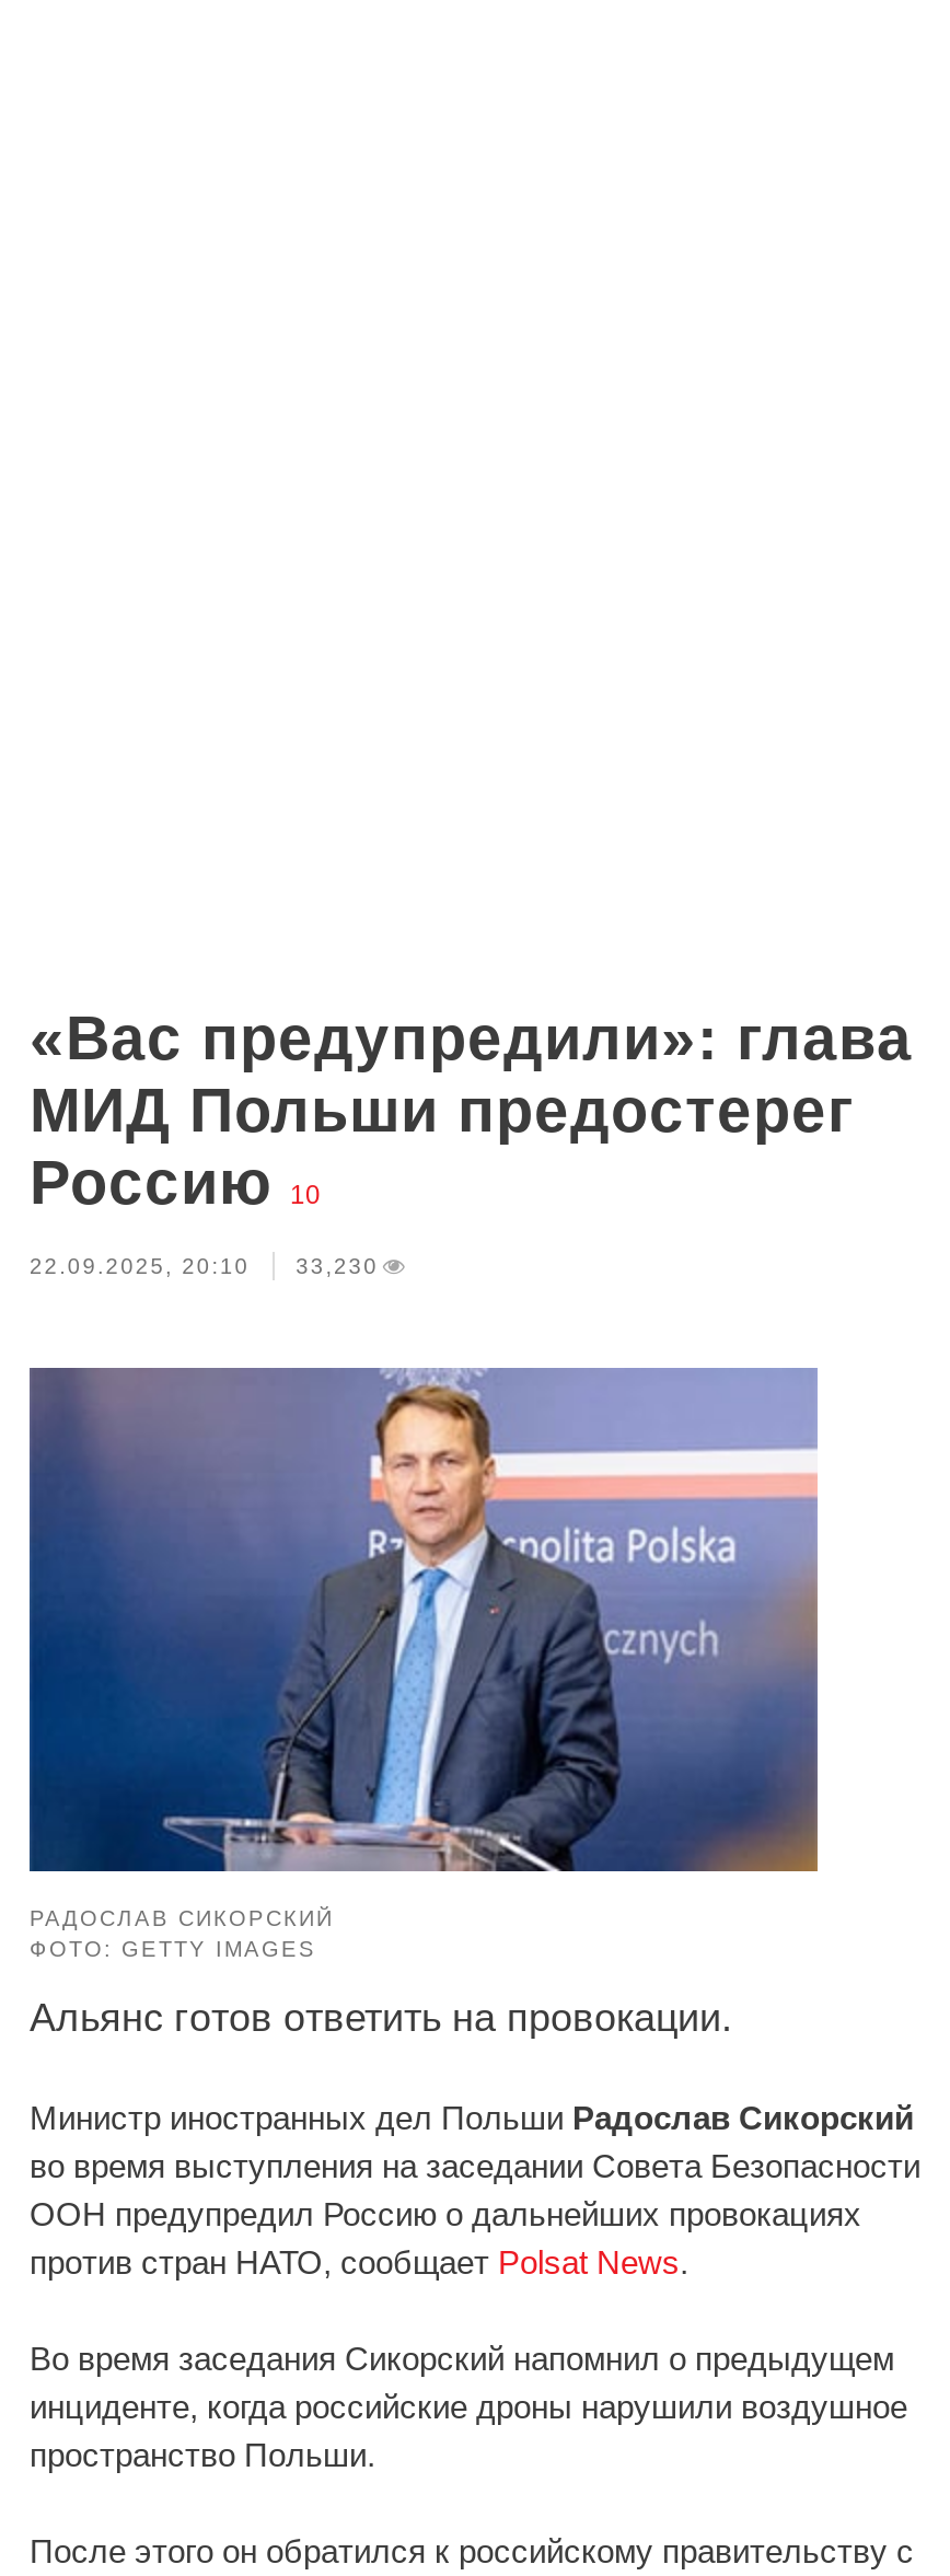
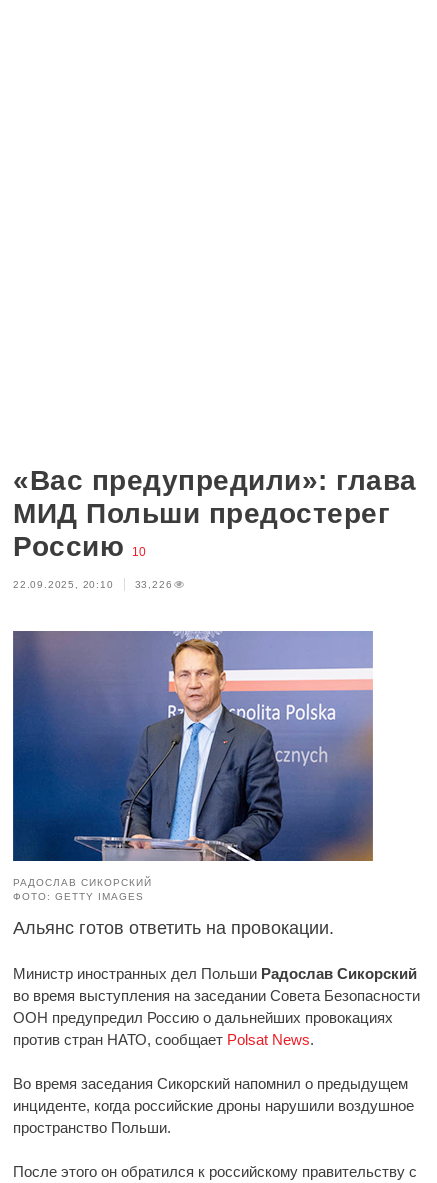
[30,1254,378,1278] 22.09.2025, 20:10 33,230 -> [13,579,172,590] 22.09.2025, 20:10 33,226

